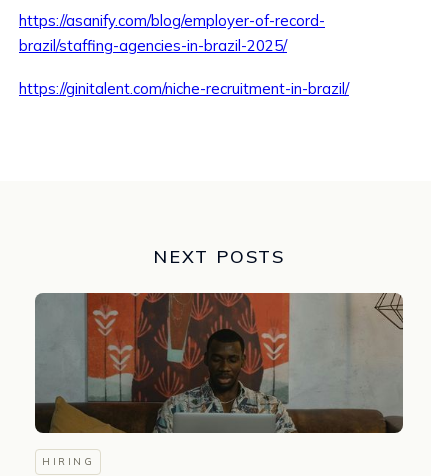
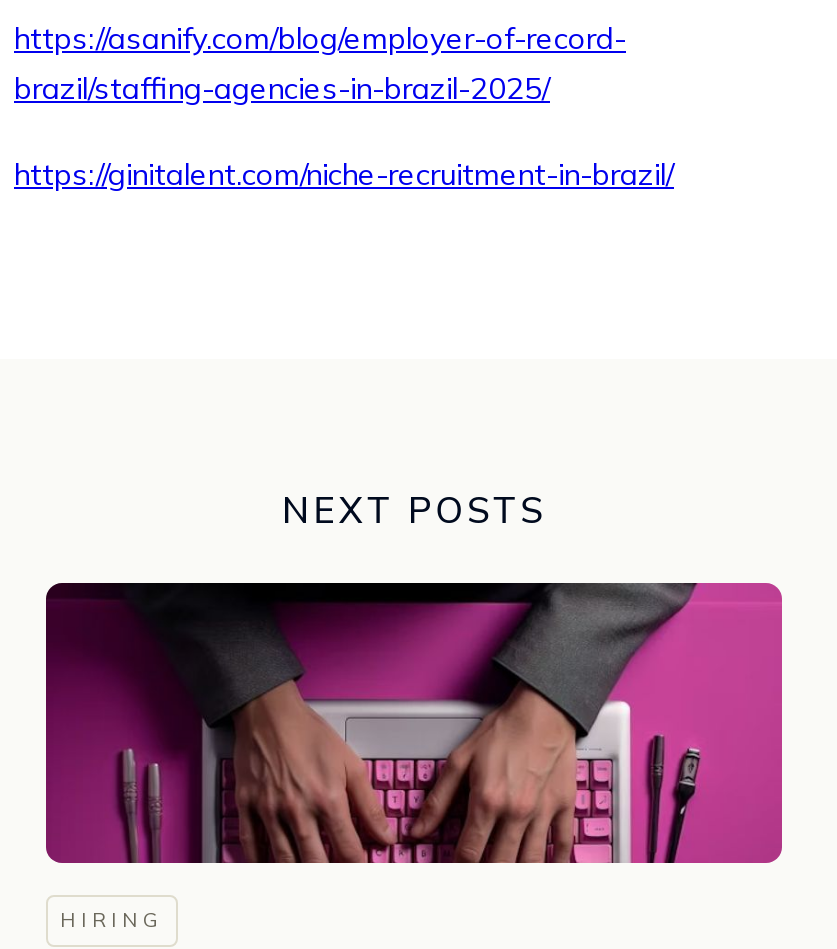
[34,292,404,434] [image] -> [44,581,782,865] [image]

